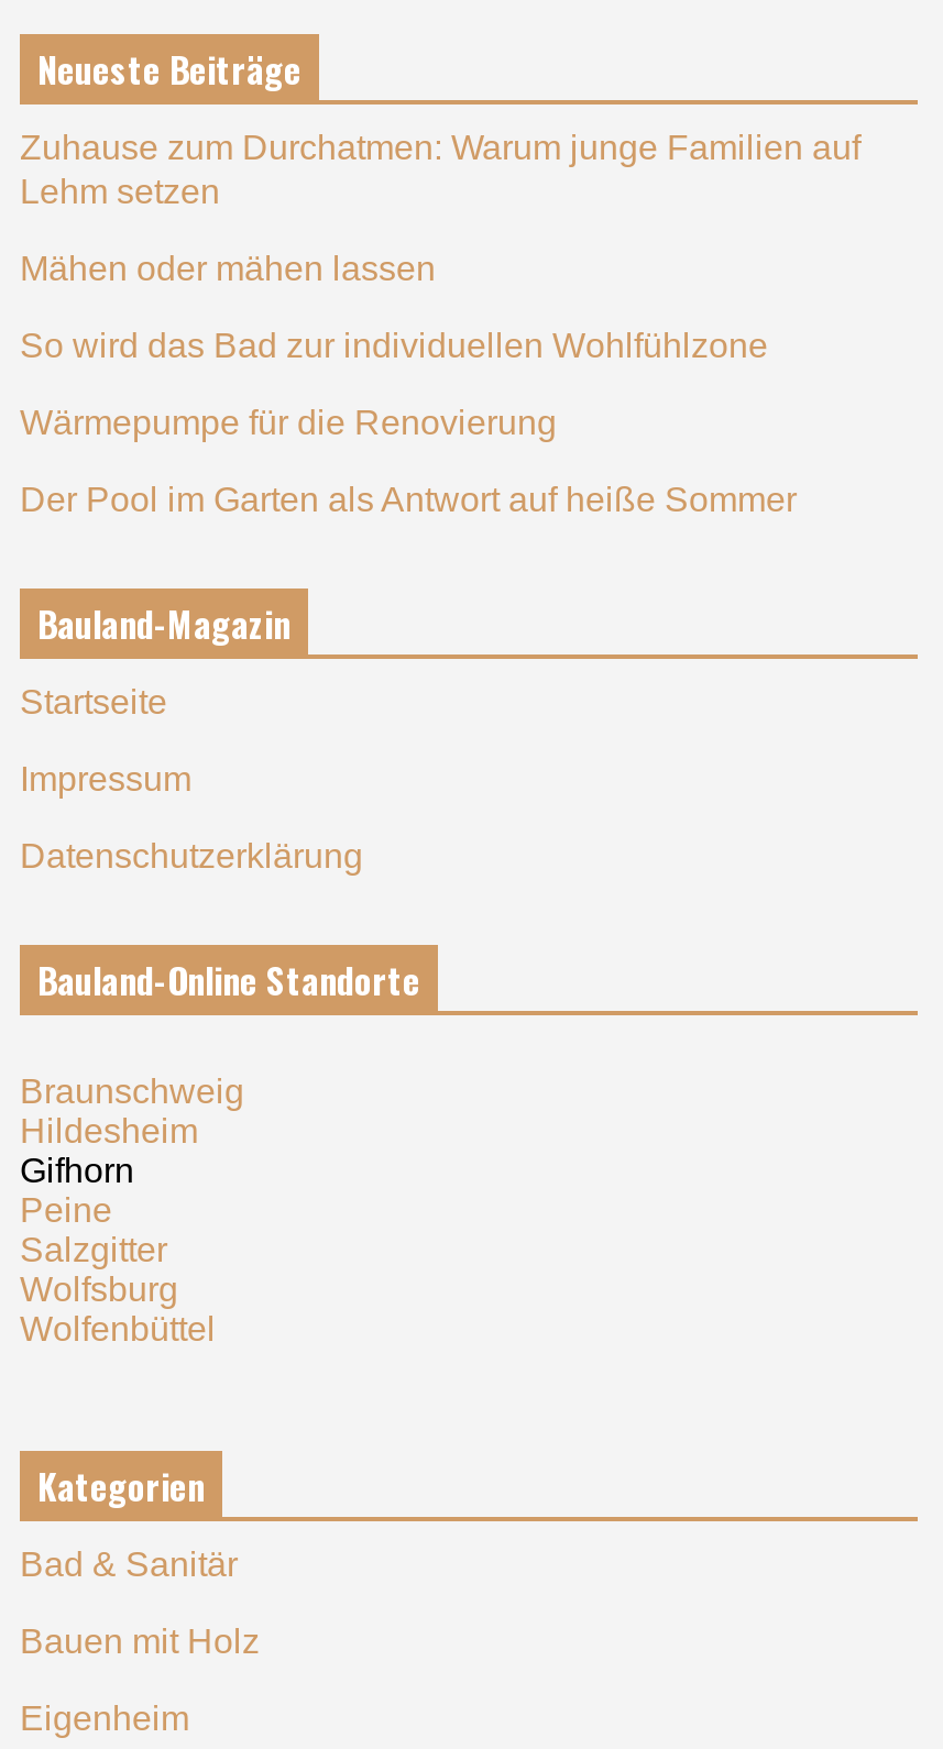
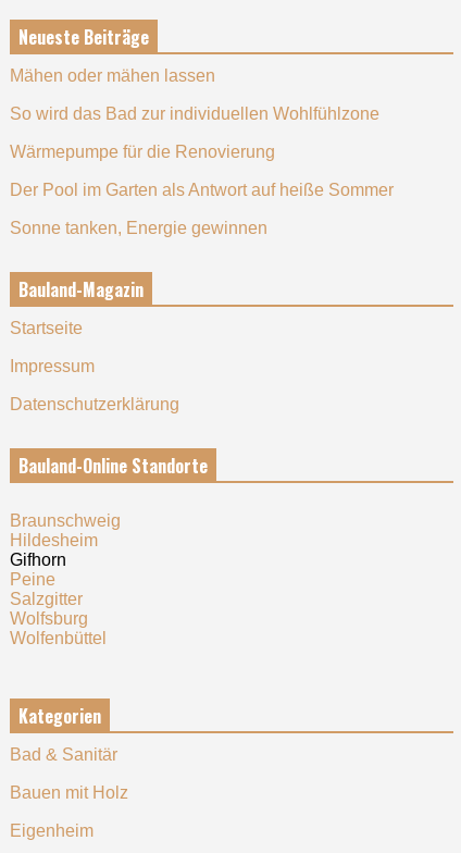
[20,129,860,210] Zuhause zum Durchatmen: Warum junge Familien auf | Lehm setzen -> none
moved [20,250,797,518] -> [10,66,394,199]: Mähen oder mähen lassen | So wird das Bad zur individuellen Wohlfühlzone | Wärmepumpe für die Renovierung | Der Pool im Garten als Antwort auf heiße Sommer
none -> [10,219,267,237] Sonne tanken, Energie gewinnen

